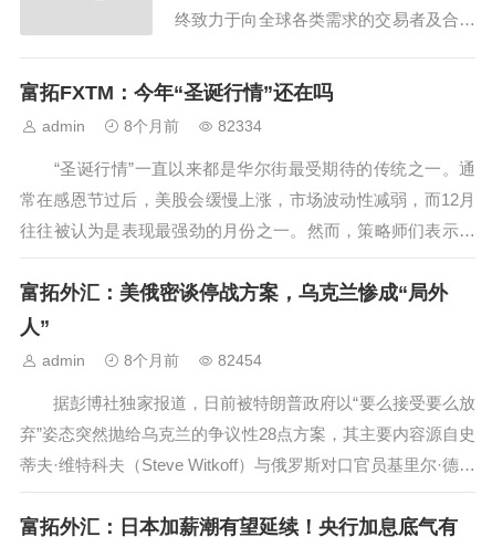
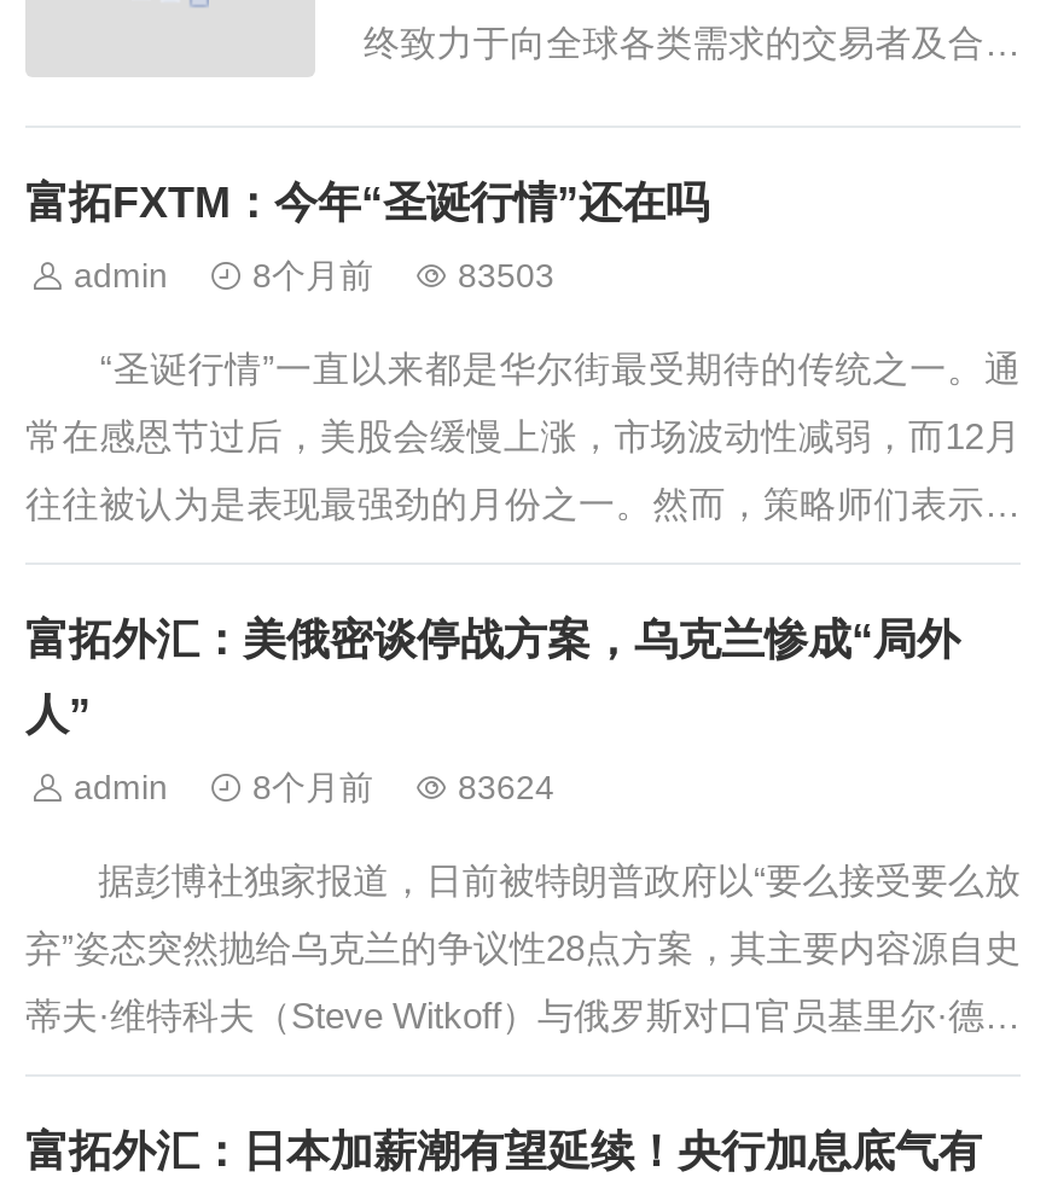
[218,117,262,135] 82334 -> [458,255,554,294] 83503
[218,351,262,369] 82454 -> [458,767,554,806] 83624

